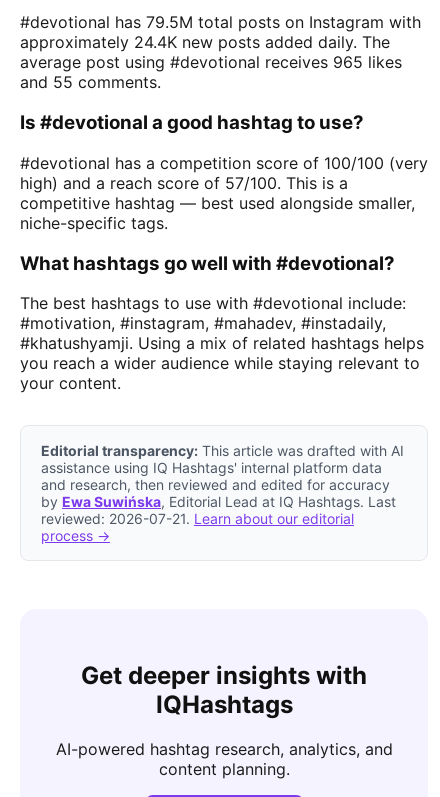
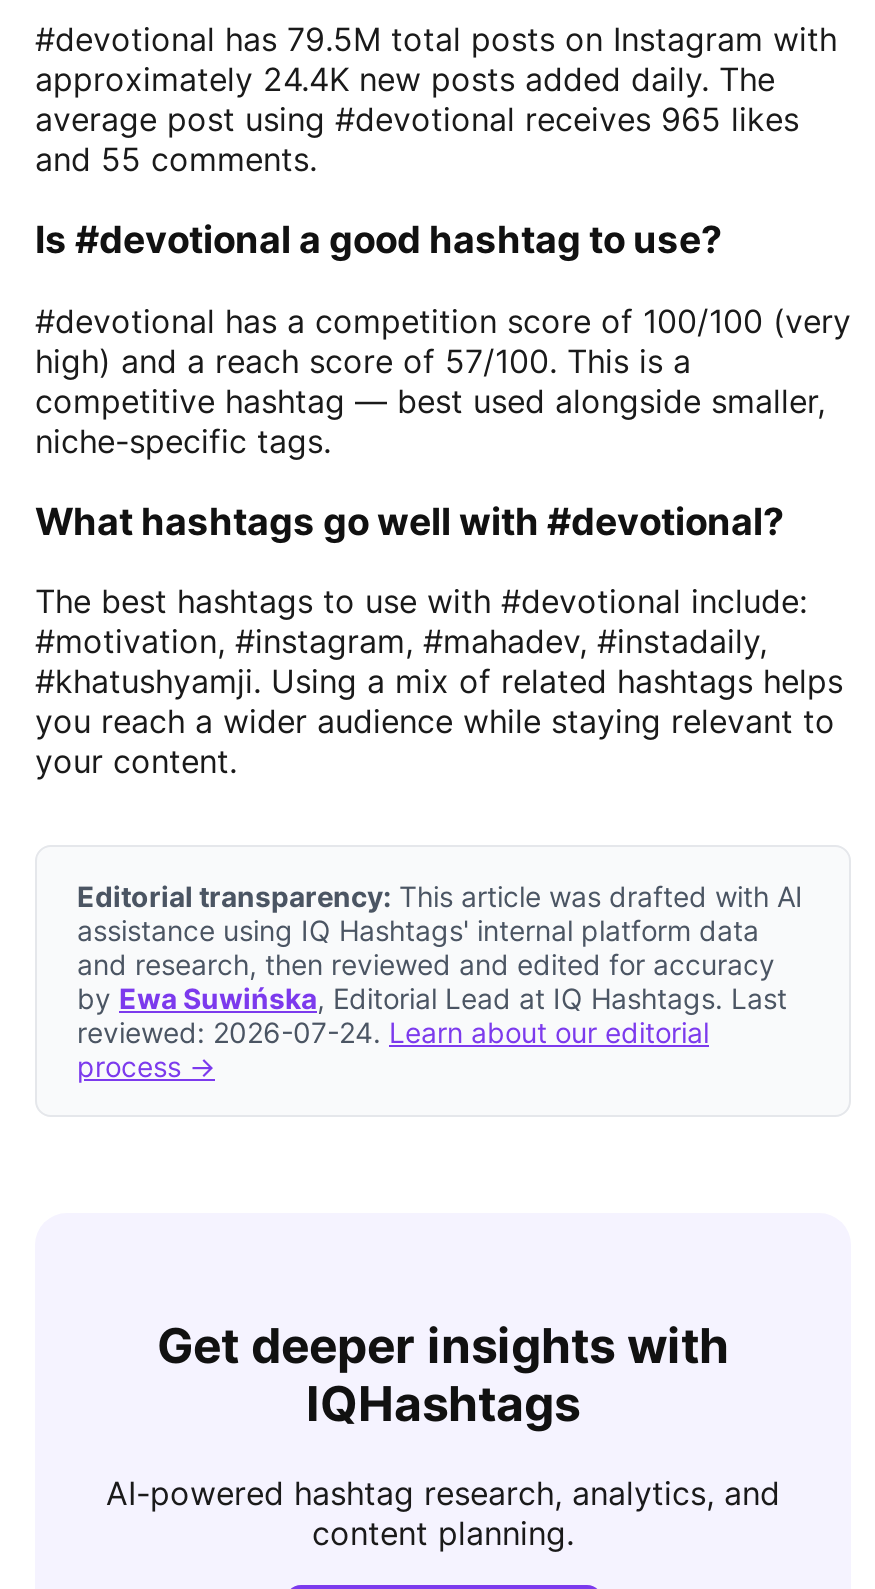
[41,510,354,527] reviewed: 2026-07-21. Learn about our editorial -> [77,1016,709,1050] reviewed: 2026-07-24. Learn about our editorial

